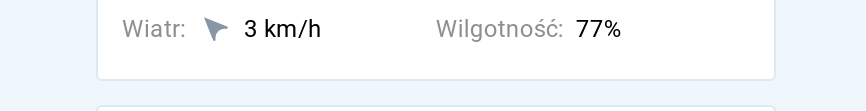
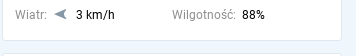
[436,15,622,43] Wilgotność: 77% -> [172,8,265,22] Wilgotność: 88%

